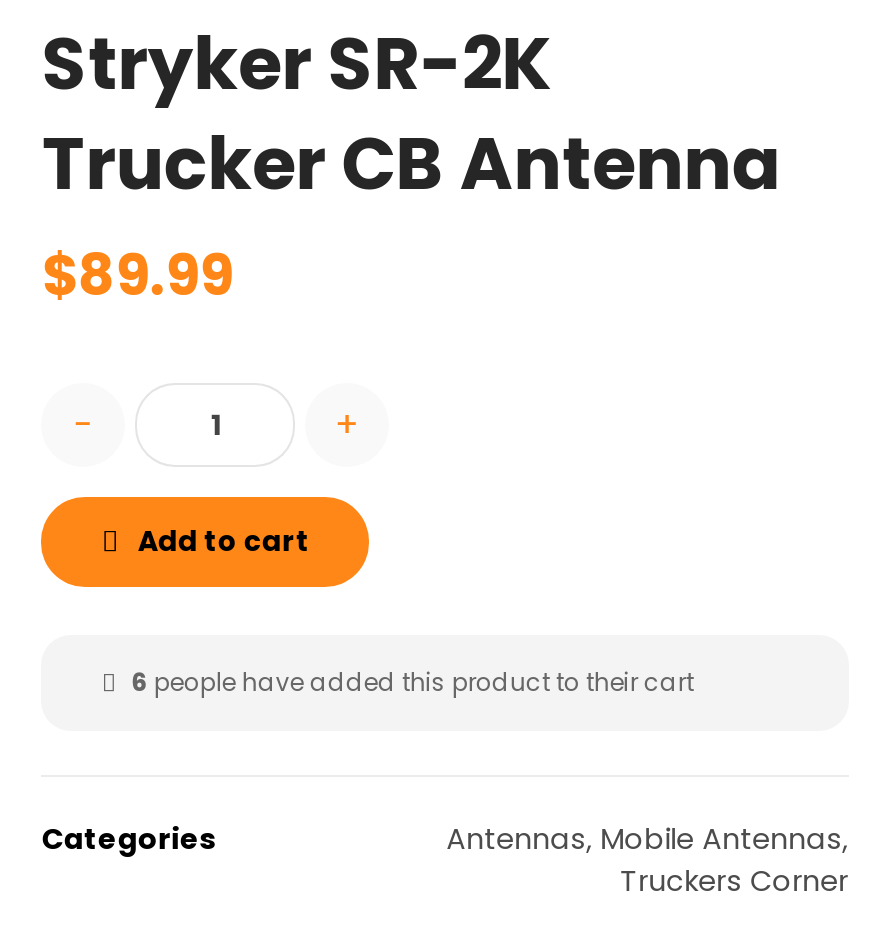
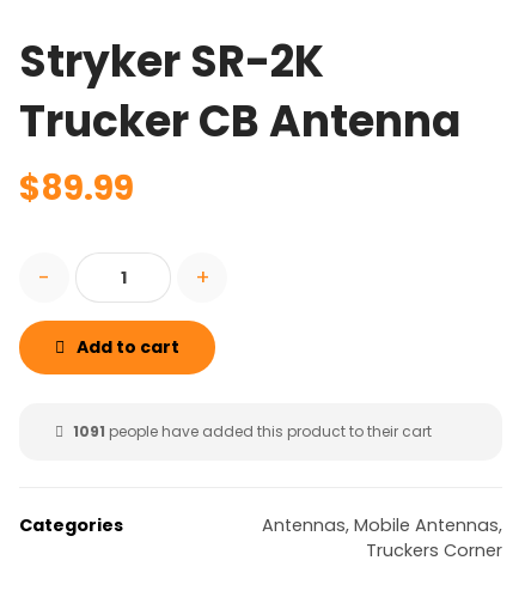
[132,665,694,699] 6 people have added this product to their cart -> [73,421,432,441] 1091 people have added this product to their cart

